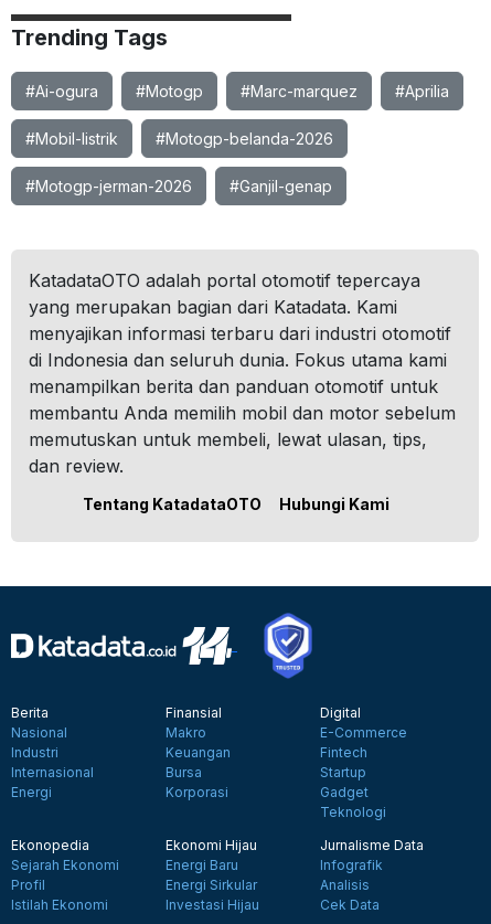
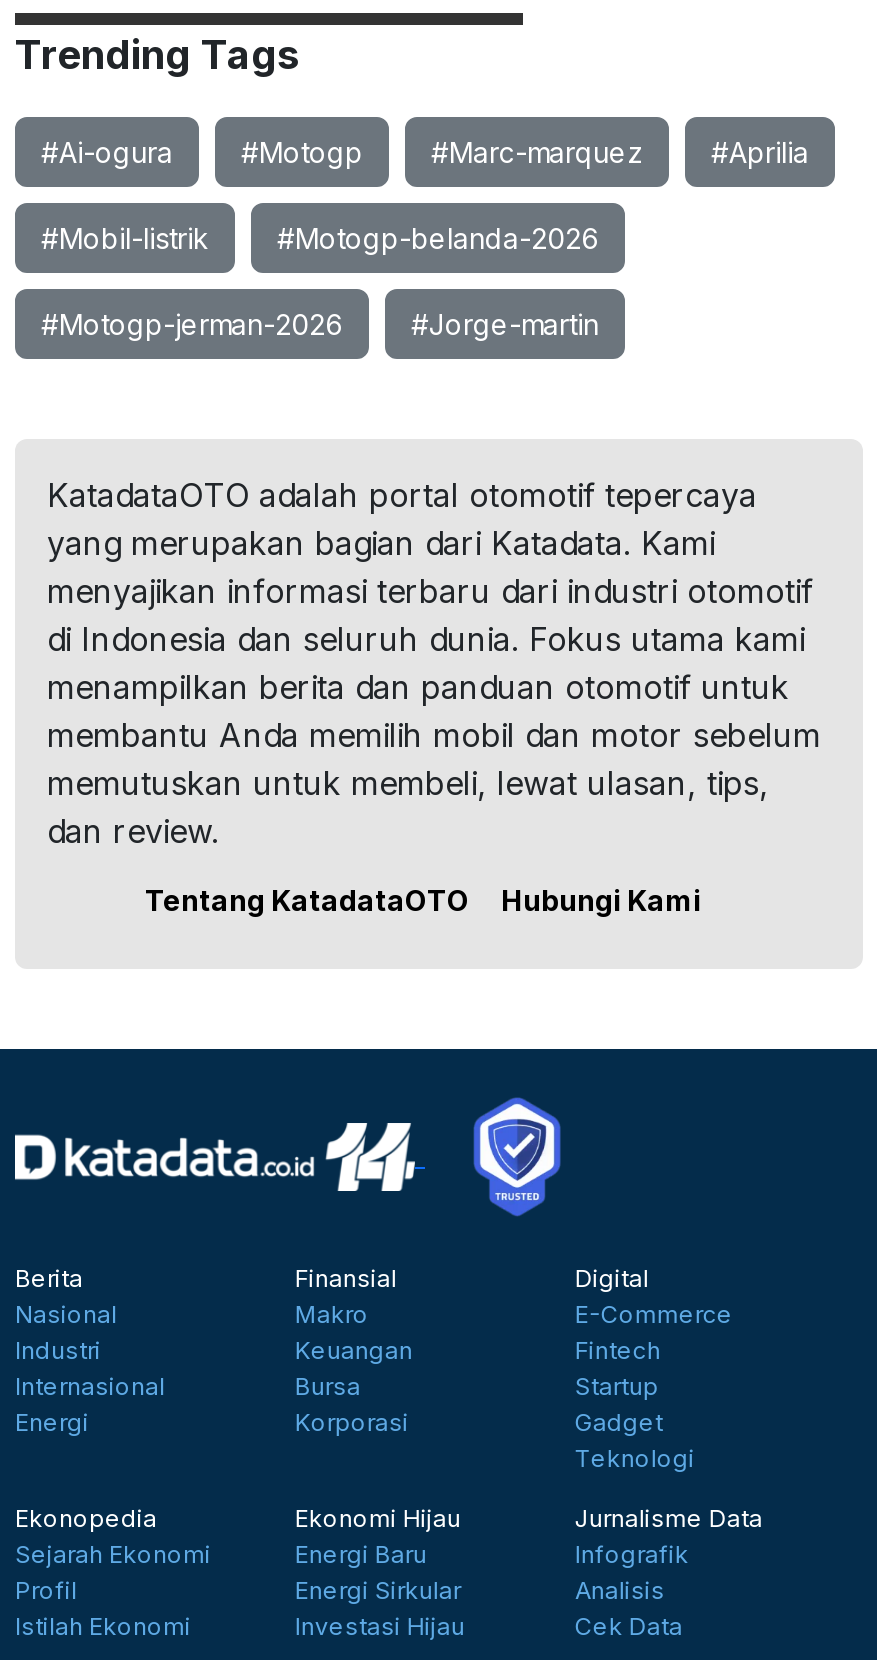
[230,177,332,195] #Ganjil-genap -> [411,307,599,341] #Jorge-martin

